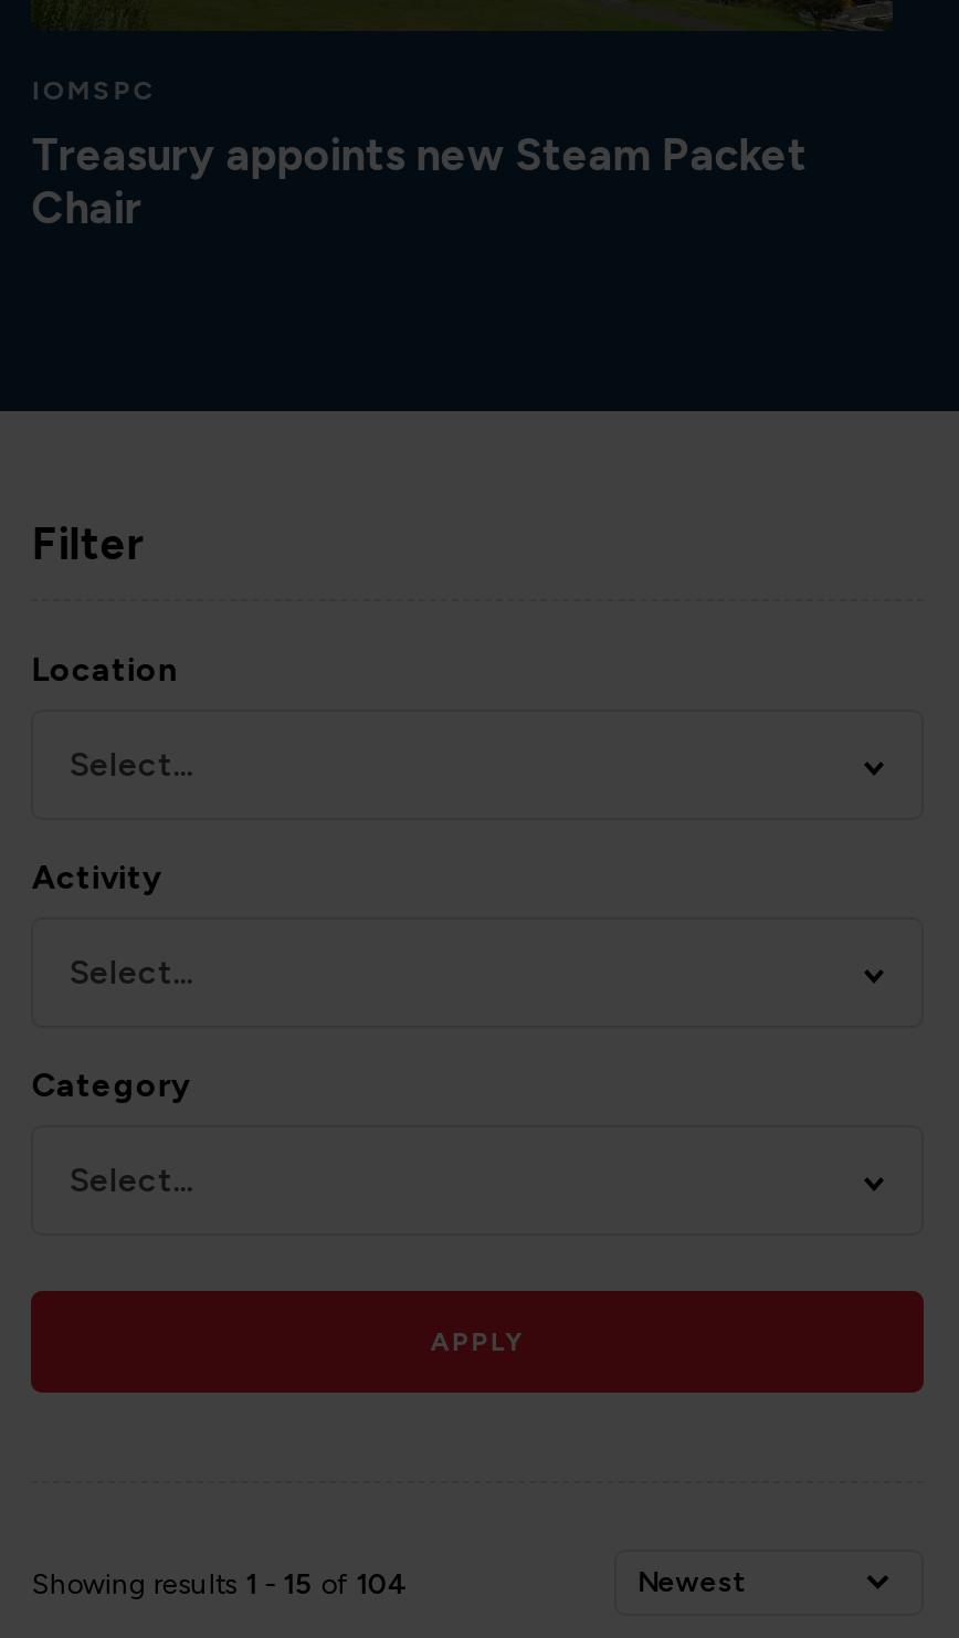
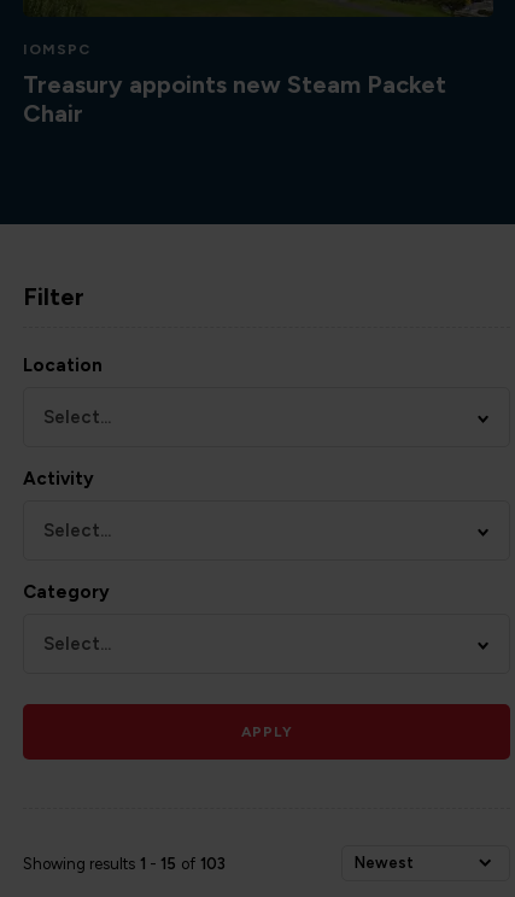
[32,1566,407,1599] Showing results 1 - 15 of 104 -> [23,854,226,872] Showing results 1 - 15 of 103

